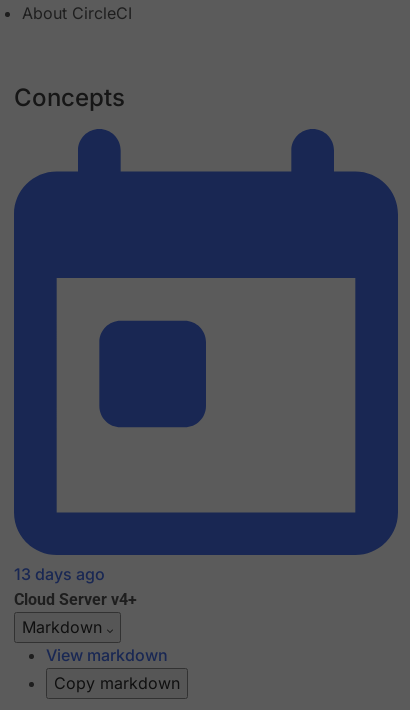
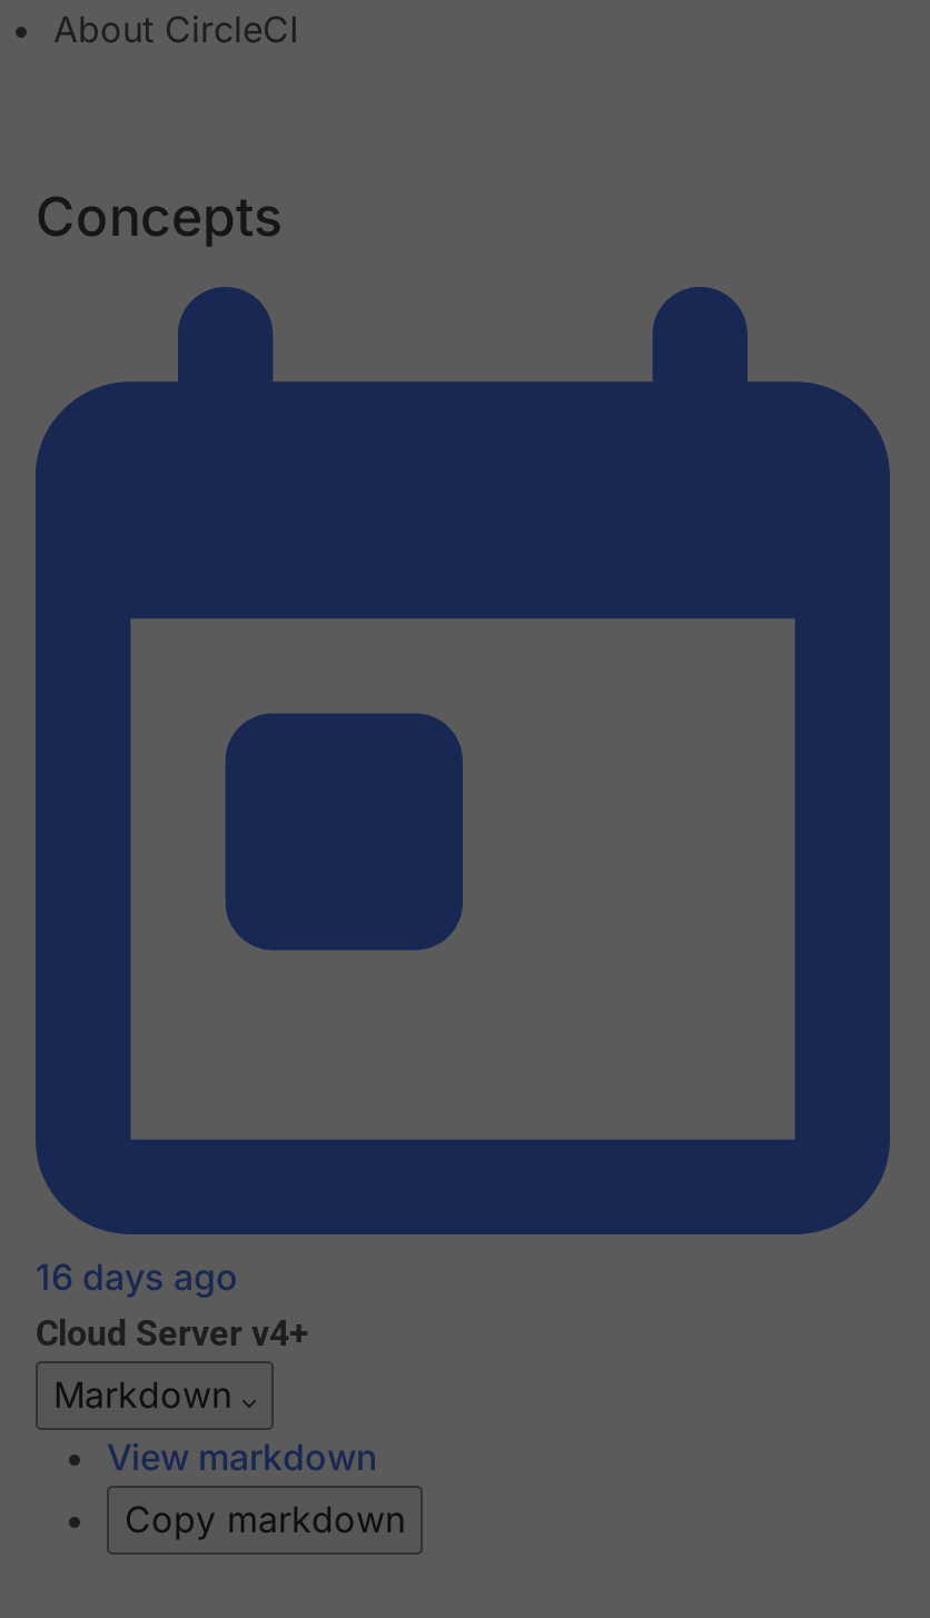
[14,564,105,584] 13 days ago -> [36,1255,238,1300] 16 days ago

